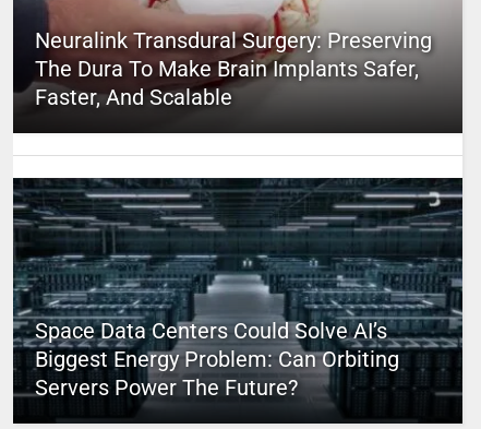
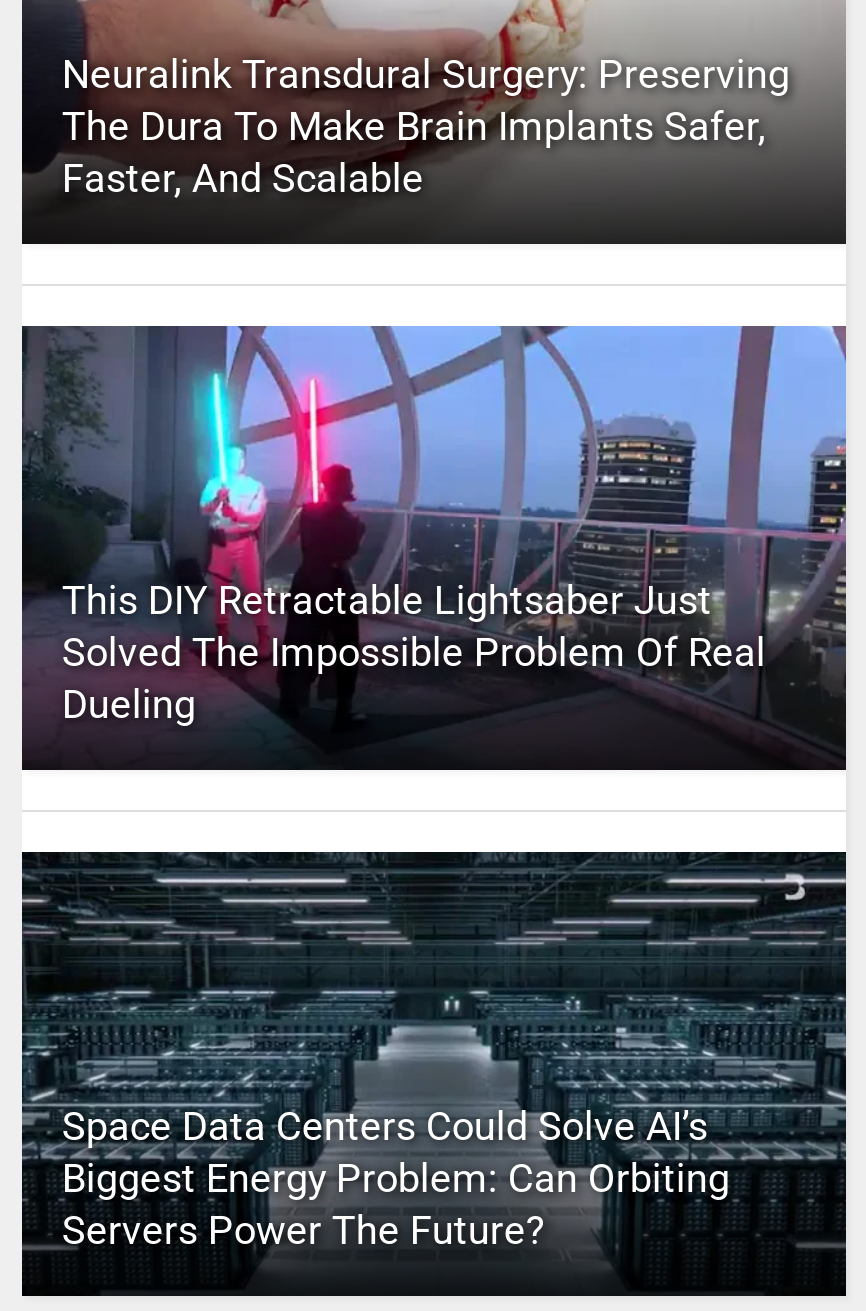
none -> [22,324,846,748] [image] | This DIY Retractable Lightsaber Just | Solved The Impossible Problem Of Real | Dueling

